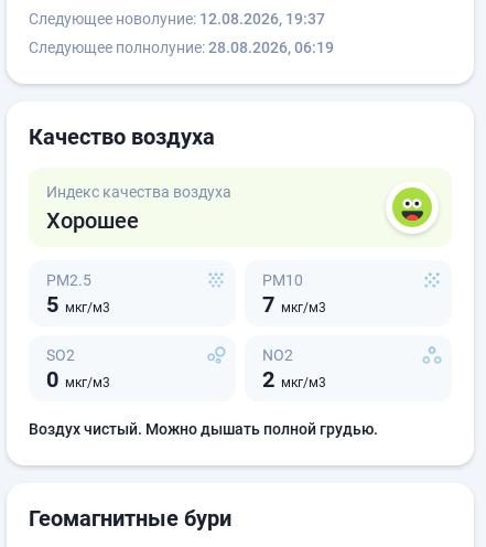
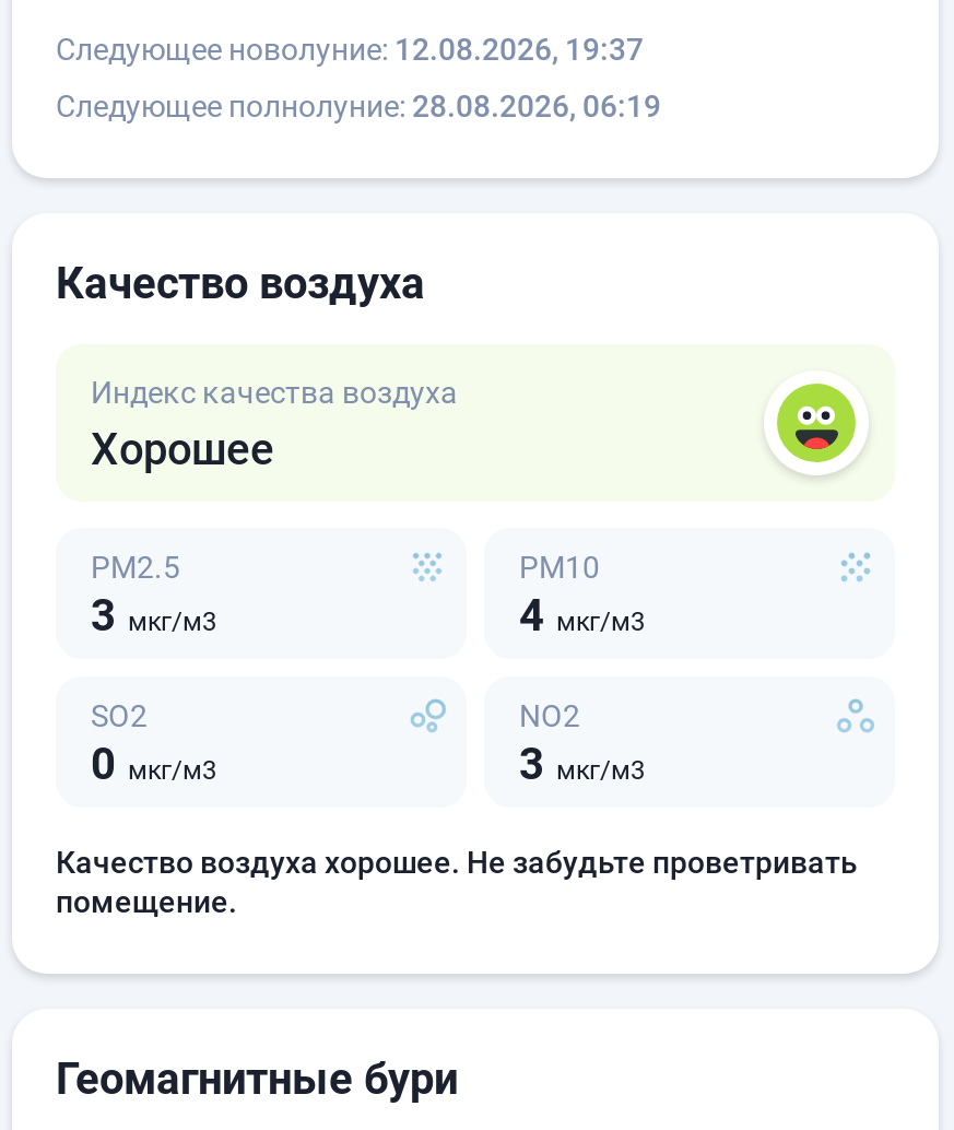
[46,291,110,318] 5 мкг/м3 -> [91,589,217,641] 3 мкг/м3
[262,291,326,318] 7 мкг/м3 -> [519,589,646,641] 4 мкг/м3
[262,366,326,393] 2 мкг/м3 -> [519,738,646,790] 3 мкг/м3
[29,420,378,438] Воздух чистый. Можно дышать полной грудью. -> [56,845,858,919] Качество воздуха хорошее. Не забудьте проветривать | помещение.

